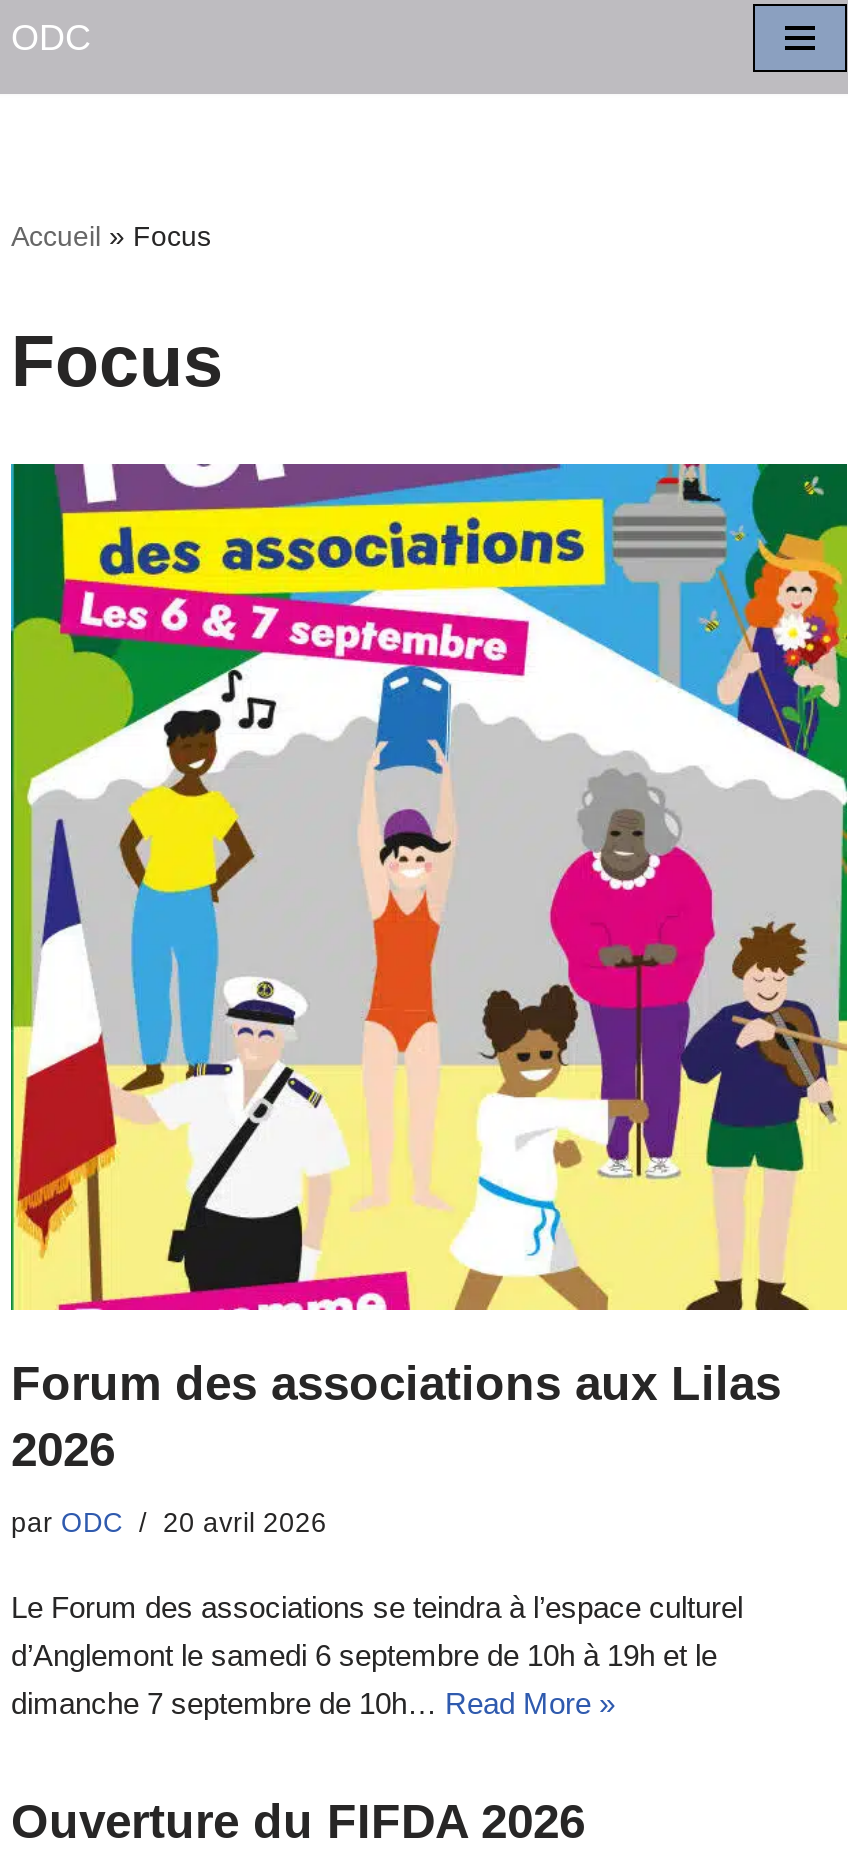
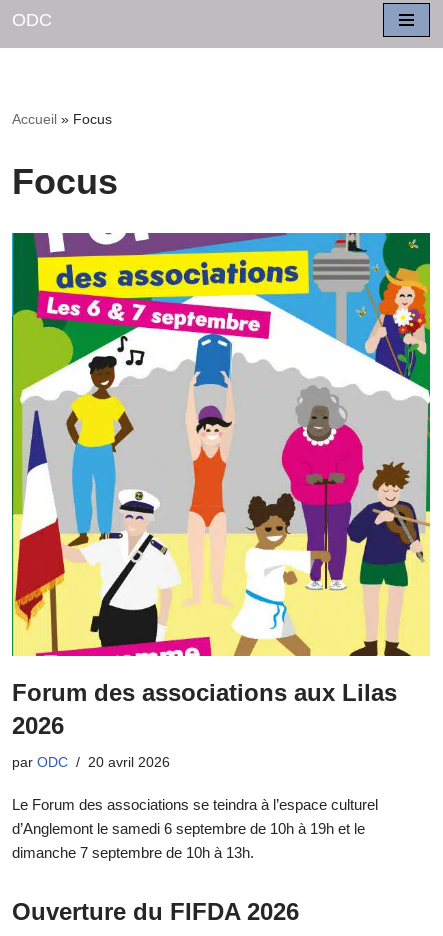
[11,1687,615,1721] dimanche 7 septembre de 10h… Read More » -> [12,844,254,861] dimanche 7 septembre de 10h à 13h.

